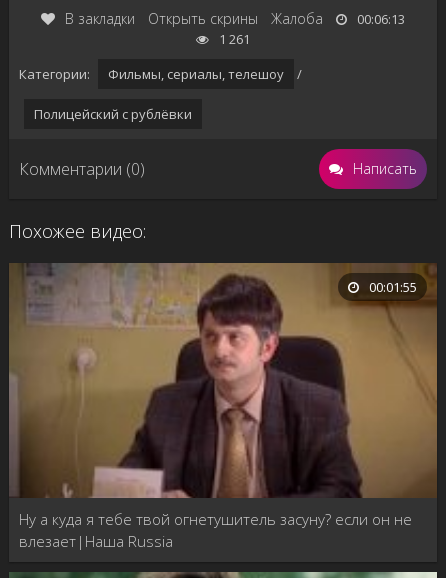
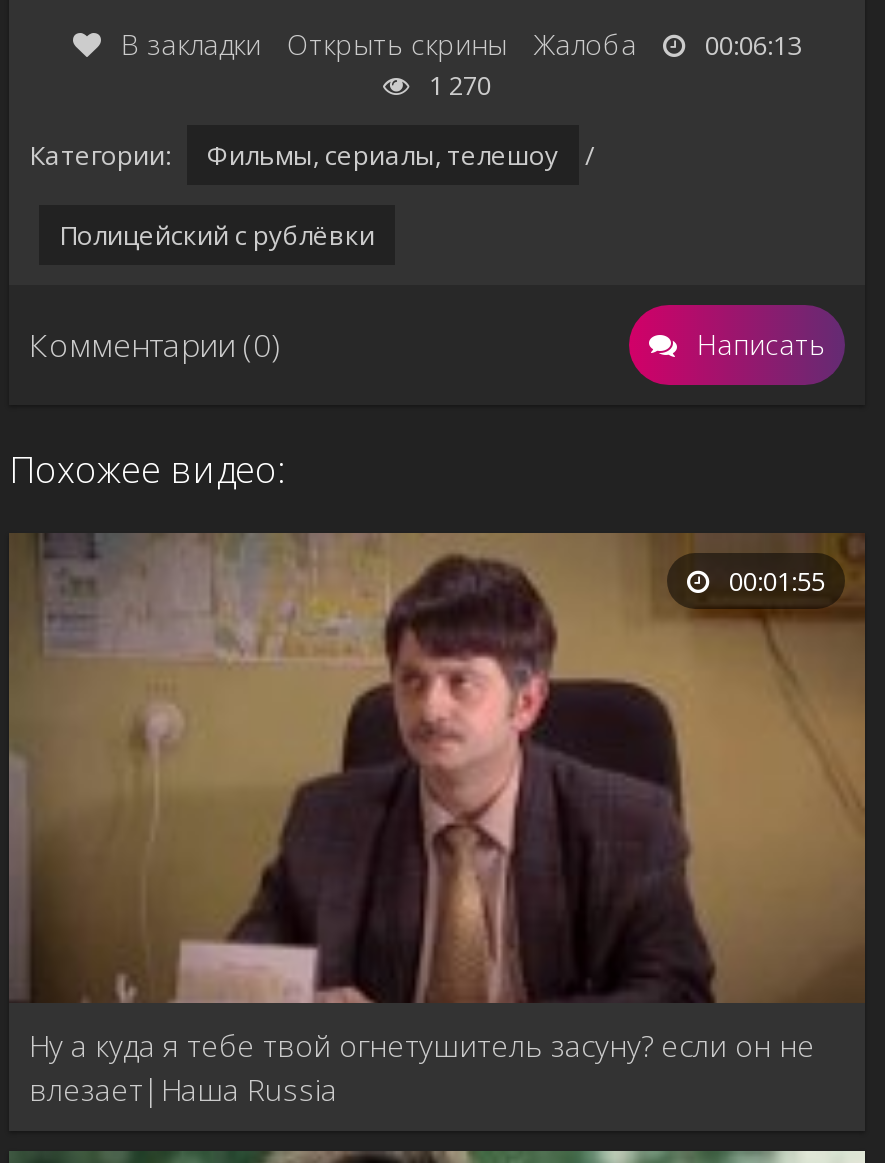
[219,30,250,48] 1 261 -> [429,67,491,103] 1 270

